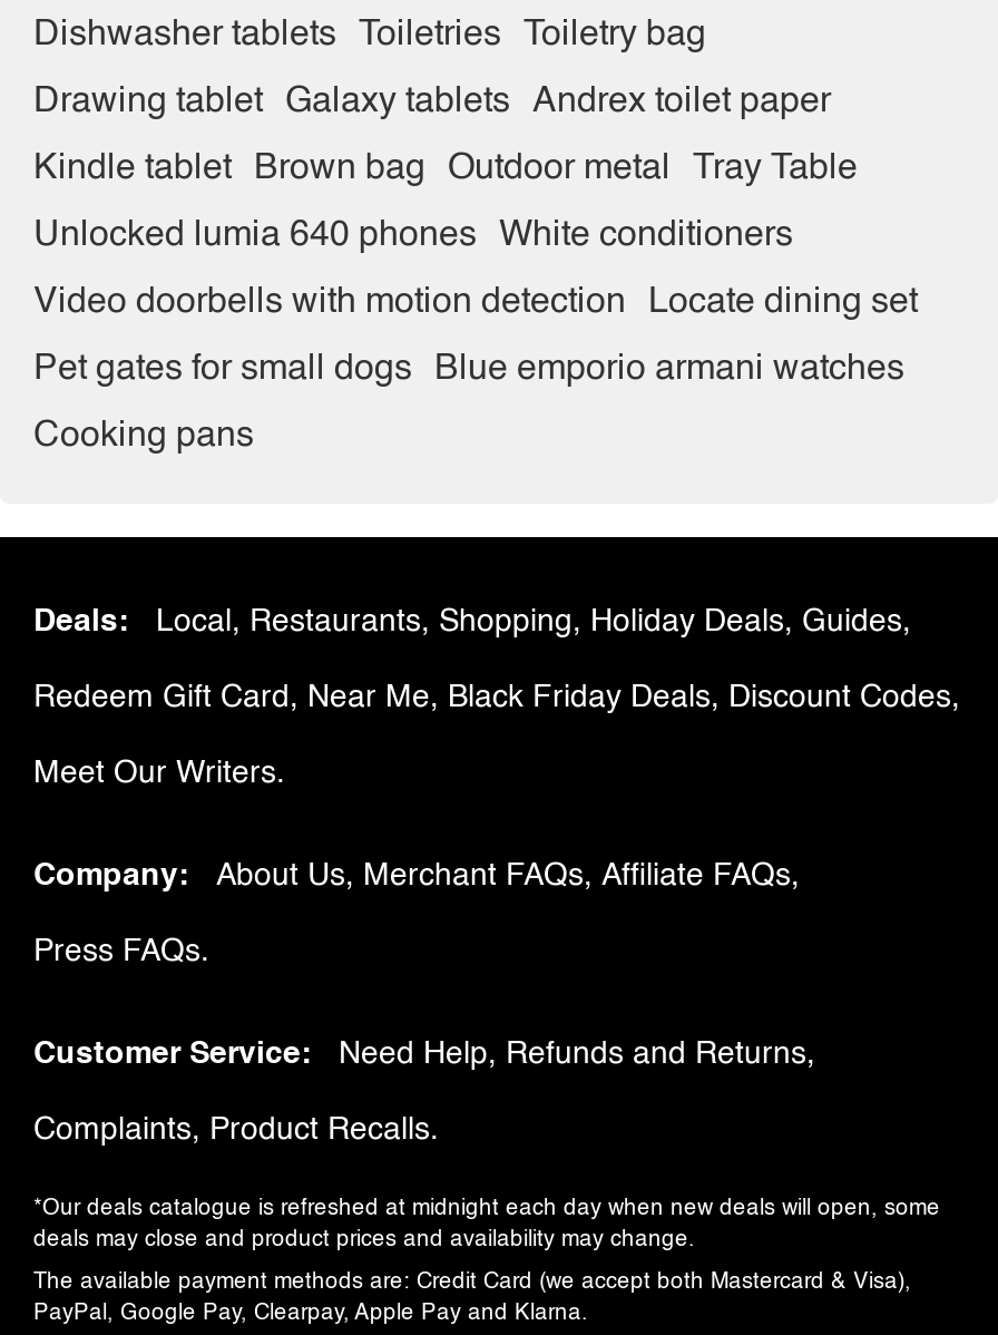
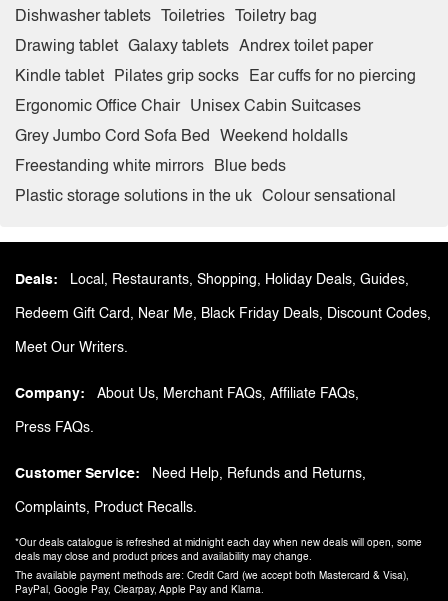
[254,152,858,187] Brown bag | Outdoor metal | Tray Table -> [114,69,416,85] Pilates grip socks | Ear cuffs for no piercing
[33,218,793,254] Unlocked lumia 640 phones | White conditioners -> [15,99,361,115] Ergonomic Office Chair | Unisex Cabin Suitcases
[33,285,918,321] Video doorbells with motion detection | Locate dining set -> [15,129,348,145] Grey Jumbo Cord Sofa Bed | Weekend holdalls
[33,352,904,388] Pet gates for small dogs | Blue emporio armani watches -> [15,159,286,175] Freestanding white mirrors | Blue beds
[33,419,254,455] Cooking pans -> [15,189,396,205] Plastic storage solutions in the uk | Colour sensational

